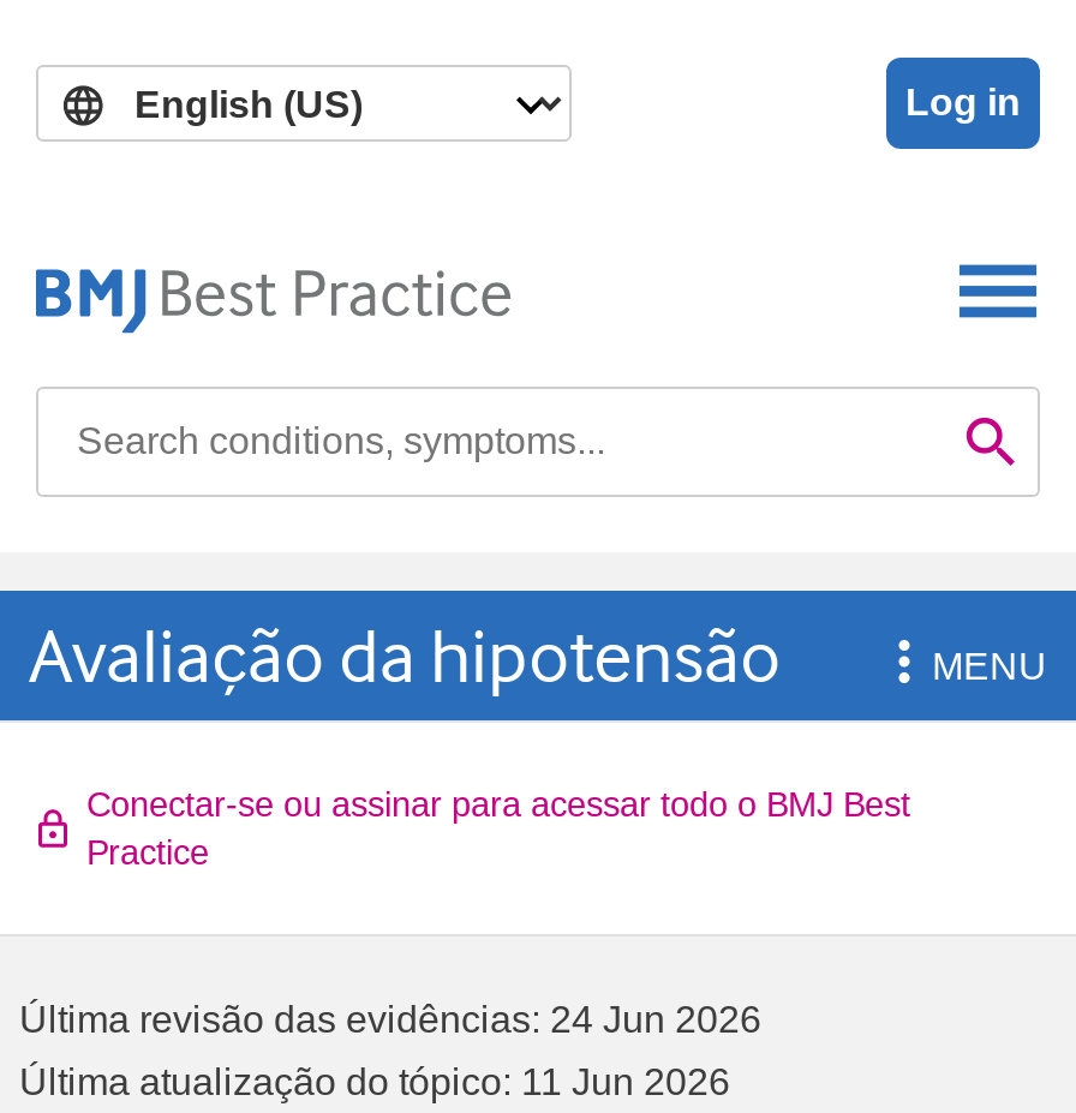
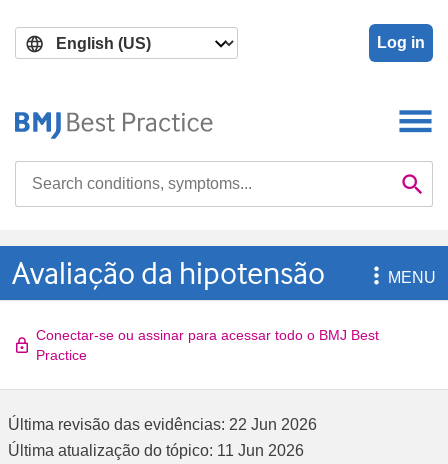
[19,999,761,1040] Última revisão das evidências: 24 Jun 2026 -> [8,416,317,433] Última revisão das evidências: 22 Jun 2026

